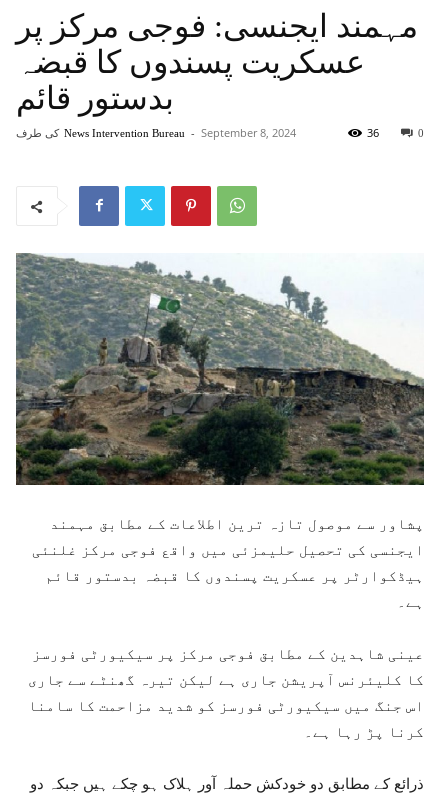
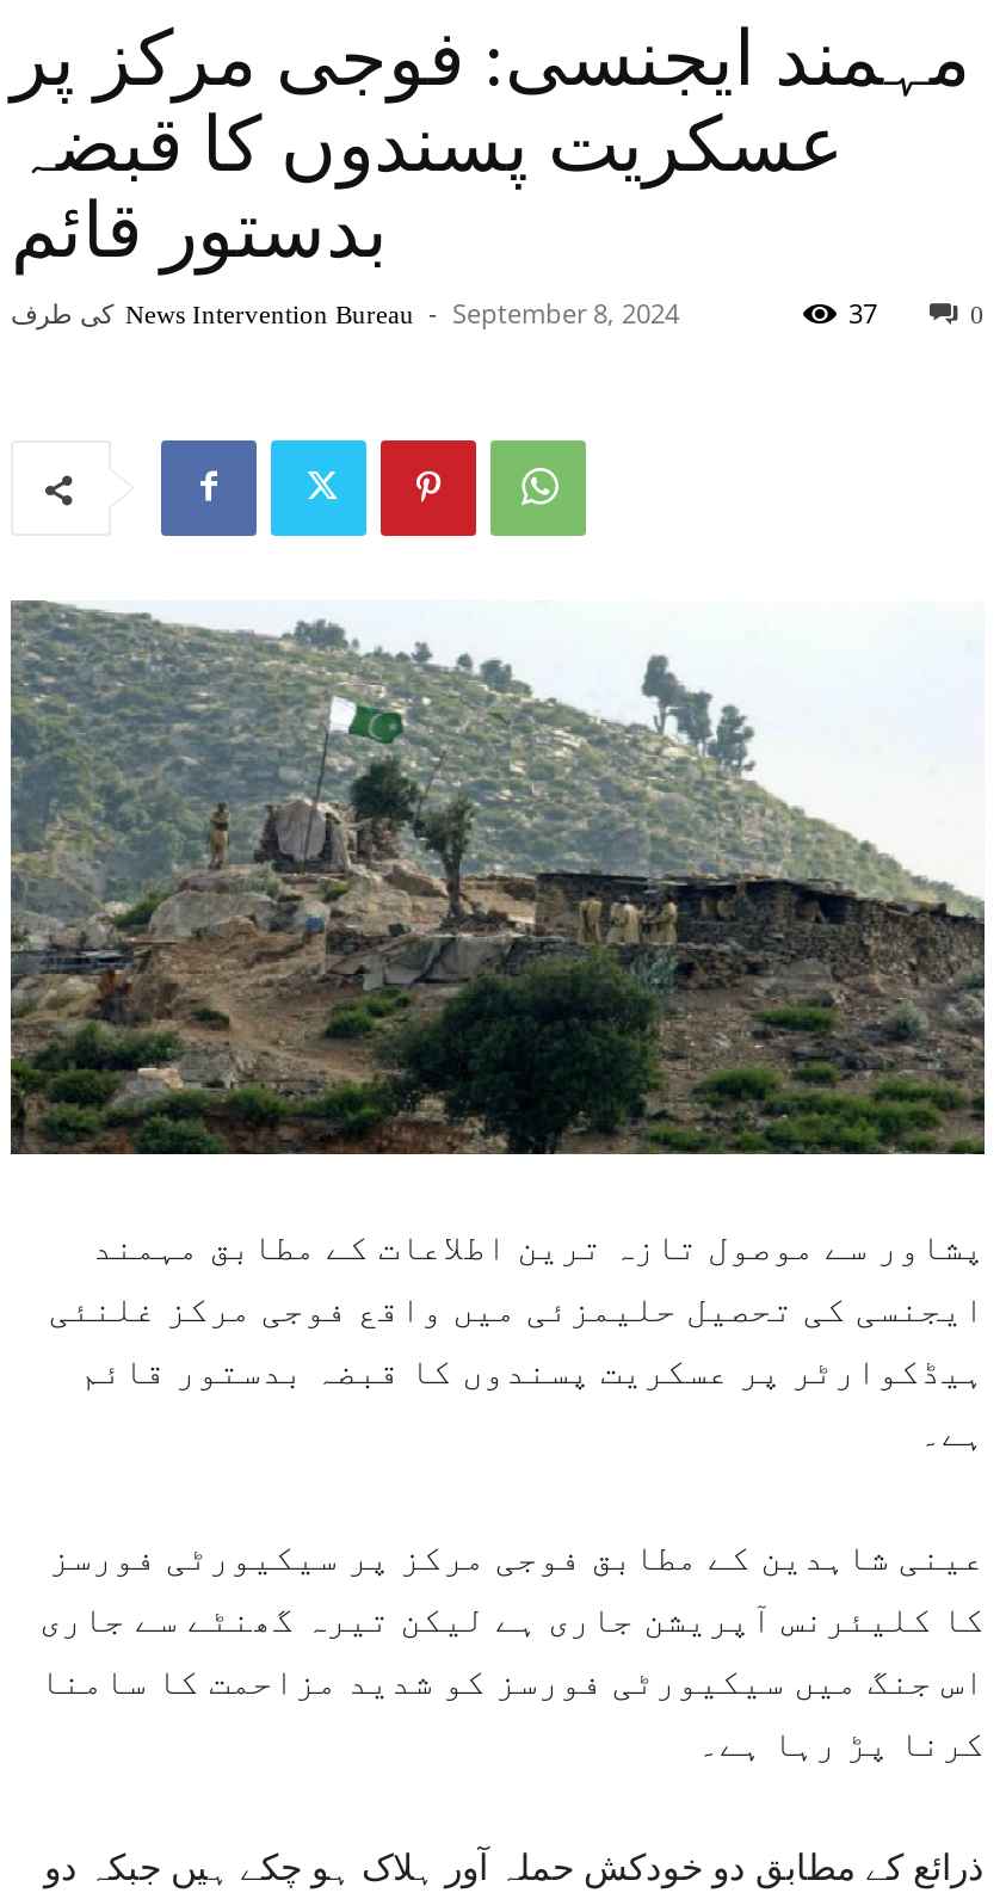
[367,125,379,140] 36 -> [848,295,877,331] 37

